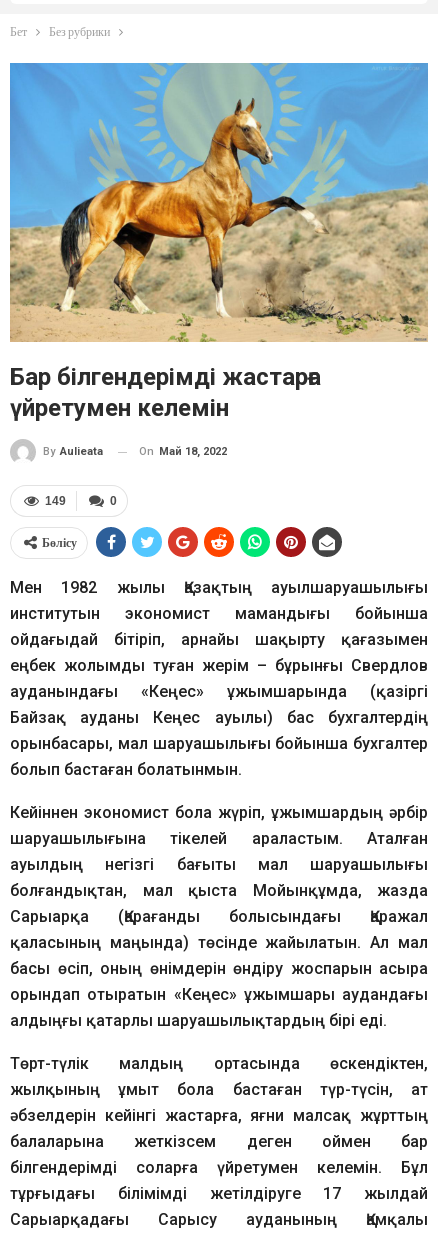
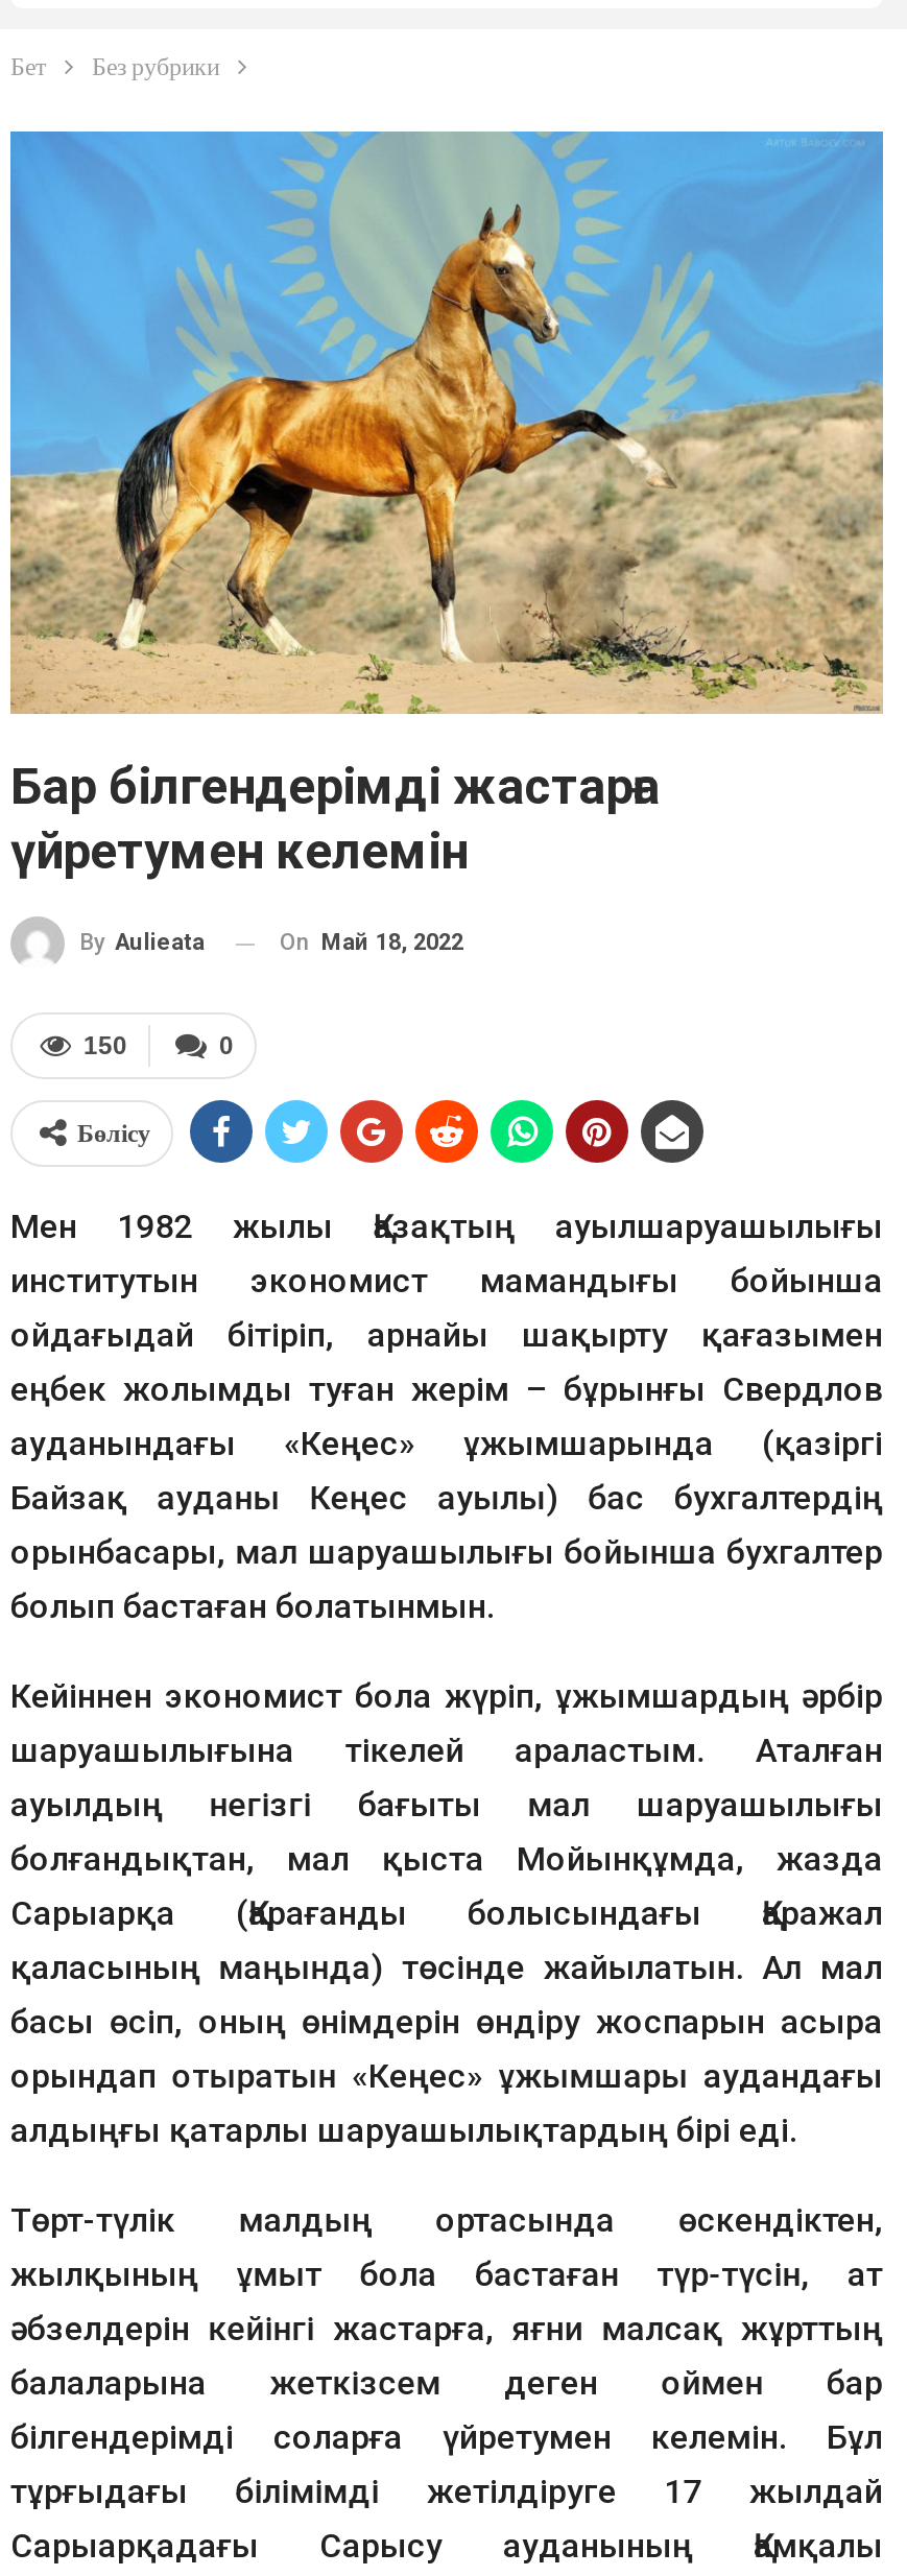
[45,494,66,508] 149 -> [83,1032,127,1061] 150

